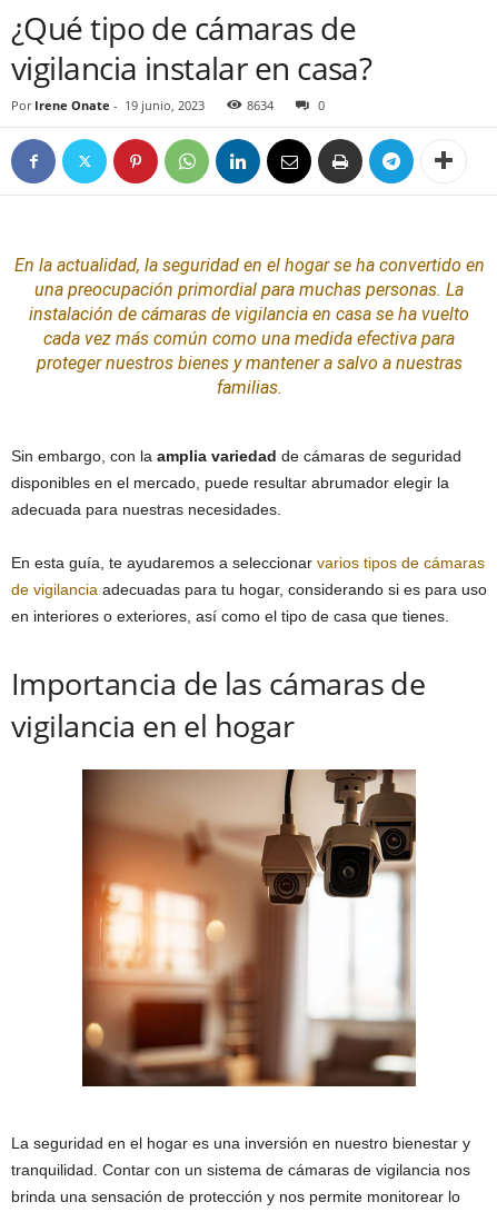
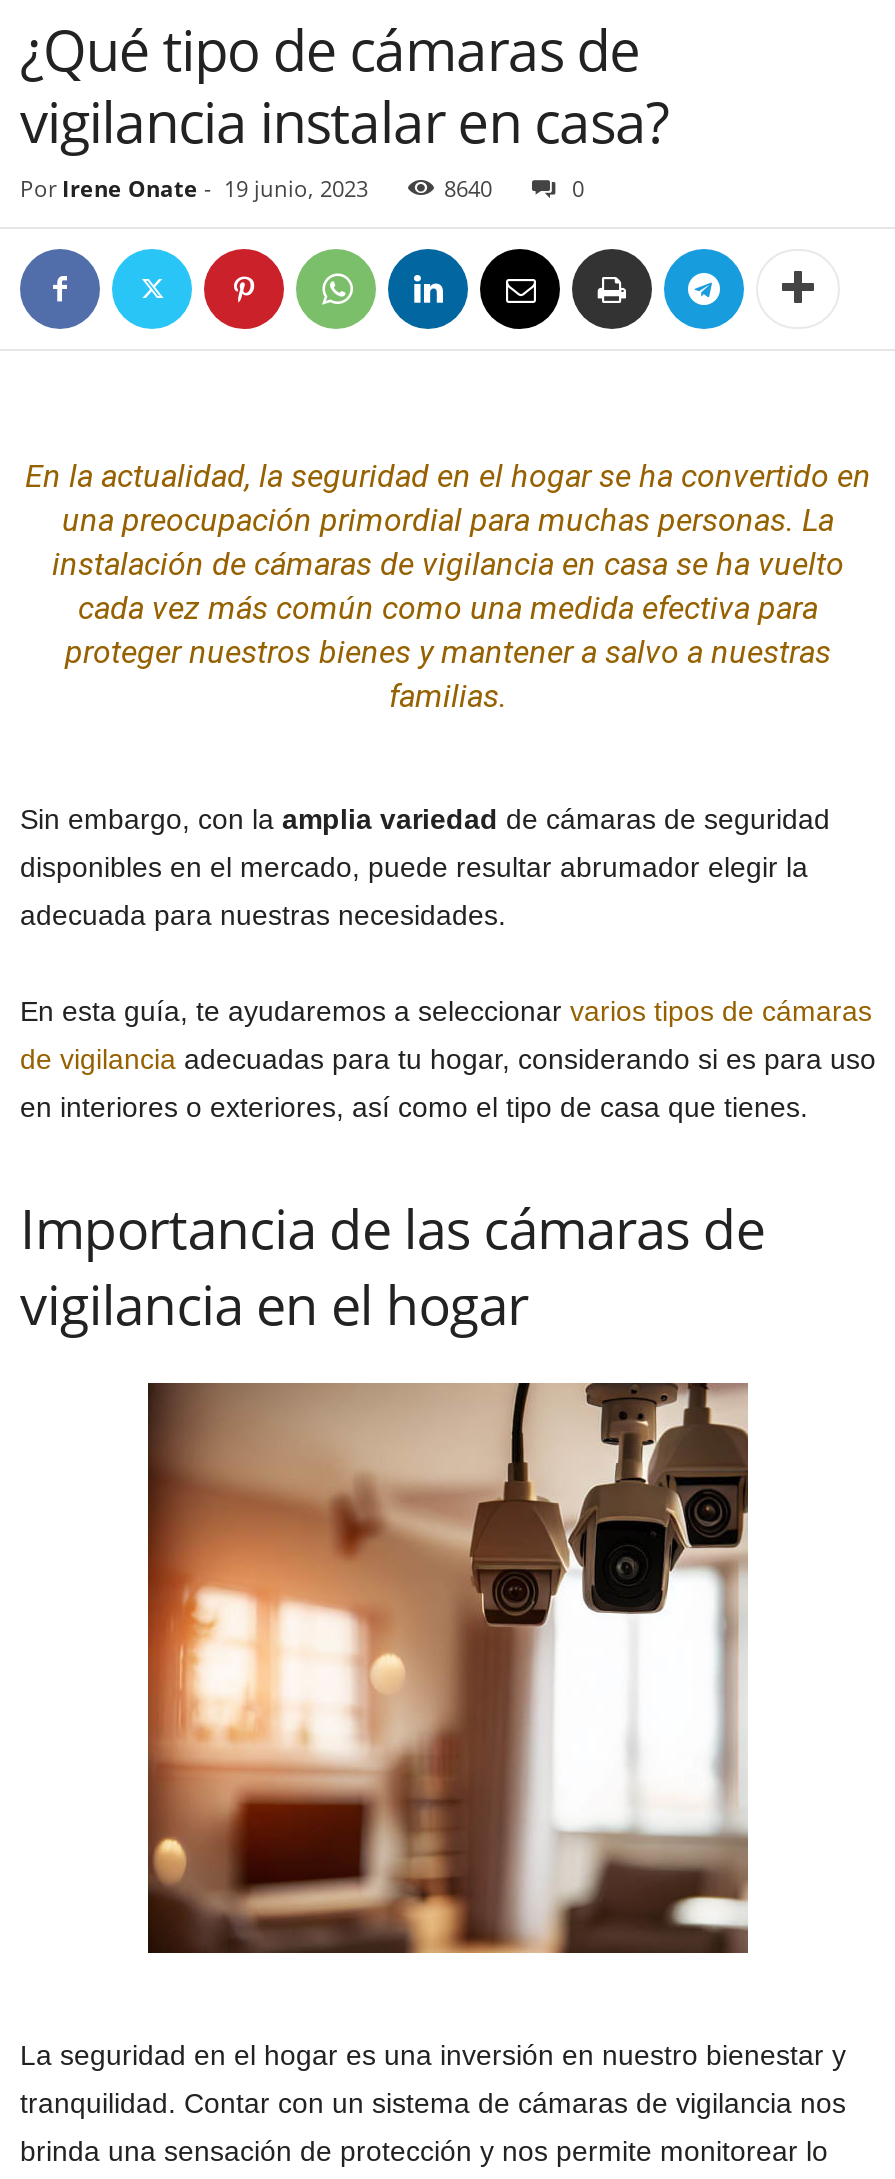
[247,97,274,113] 8634 -> [444,173,492,203] 8640

